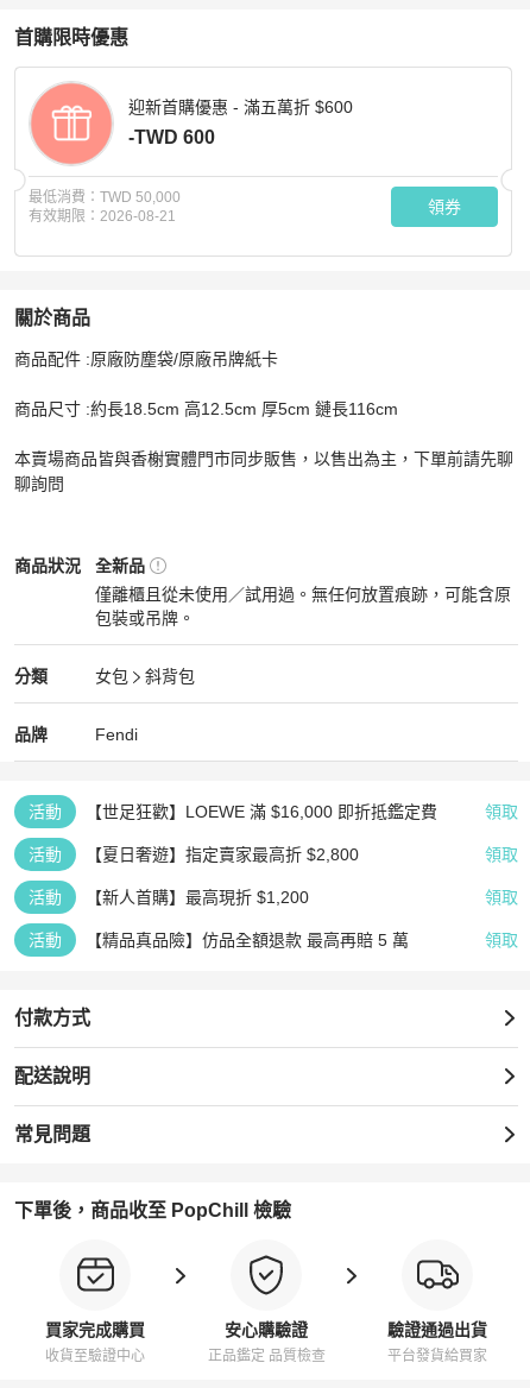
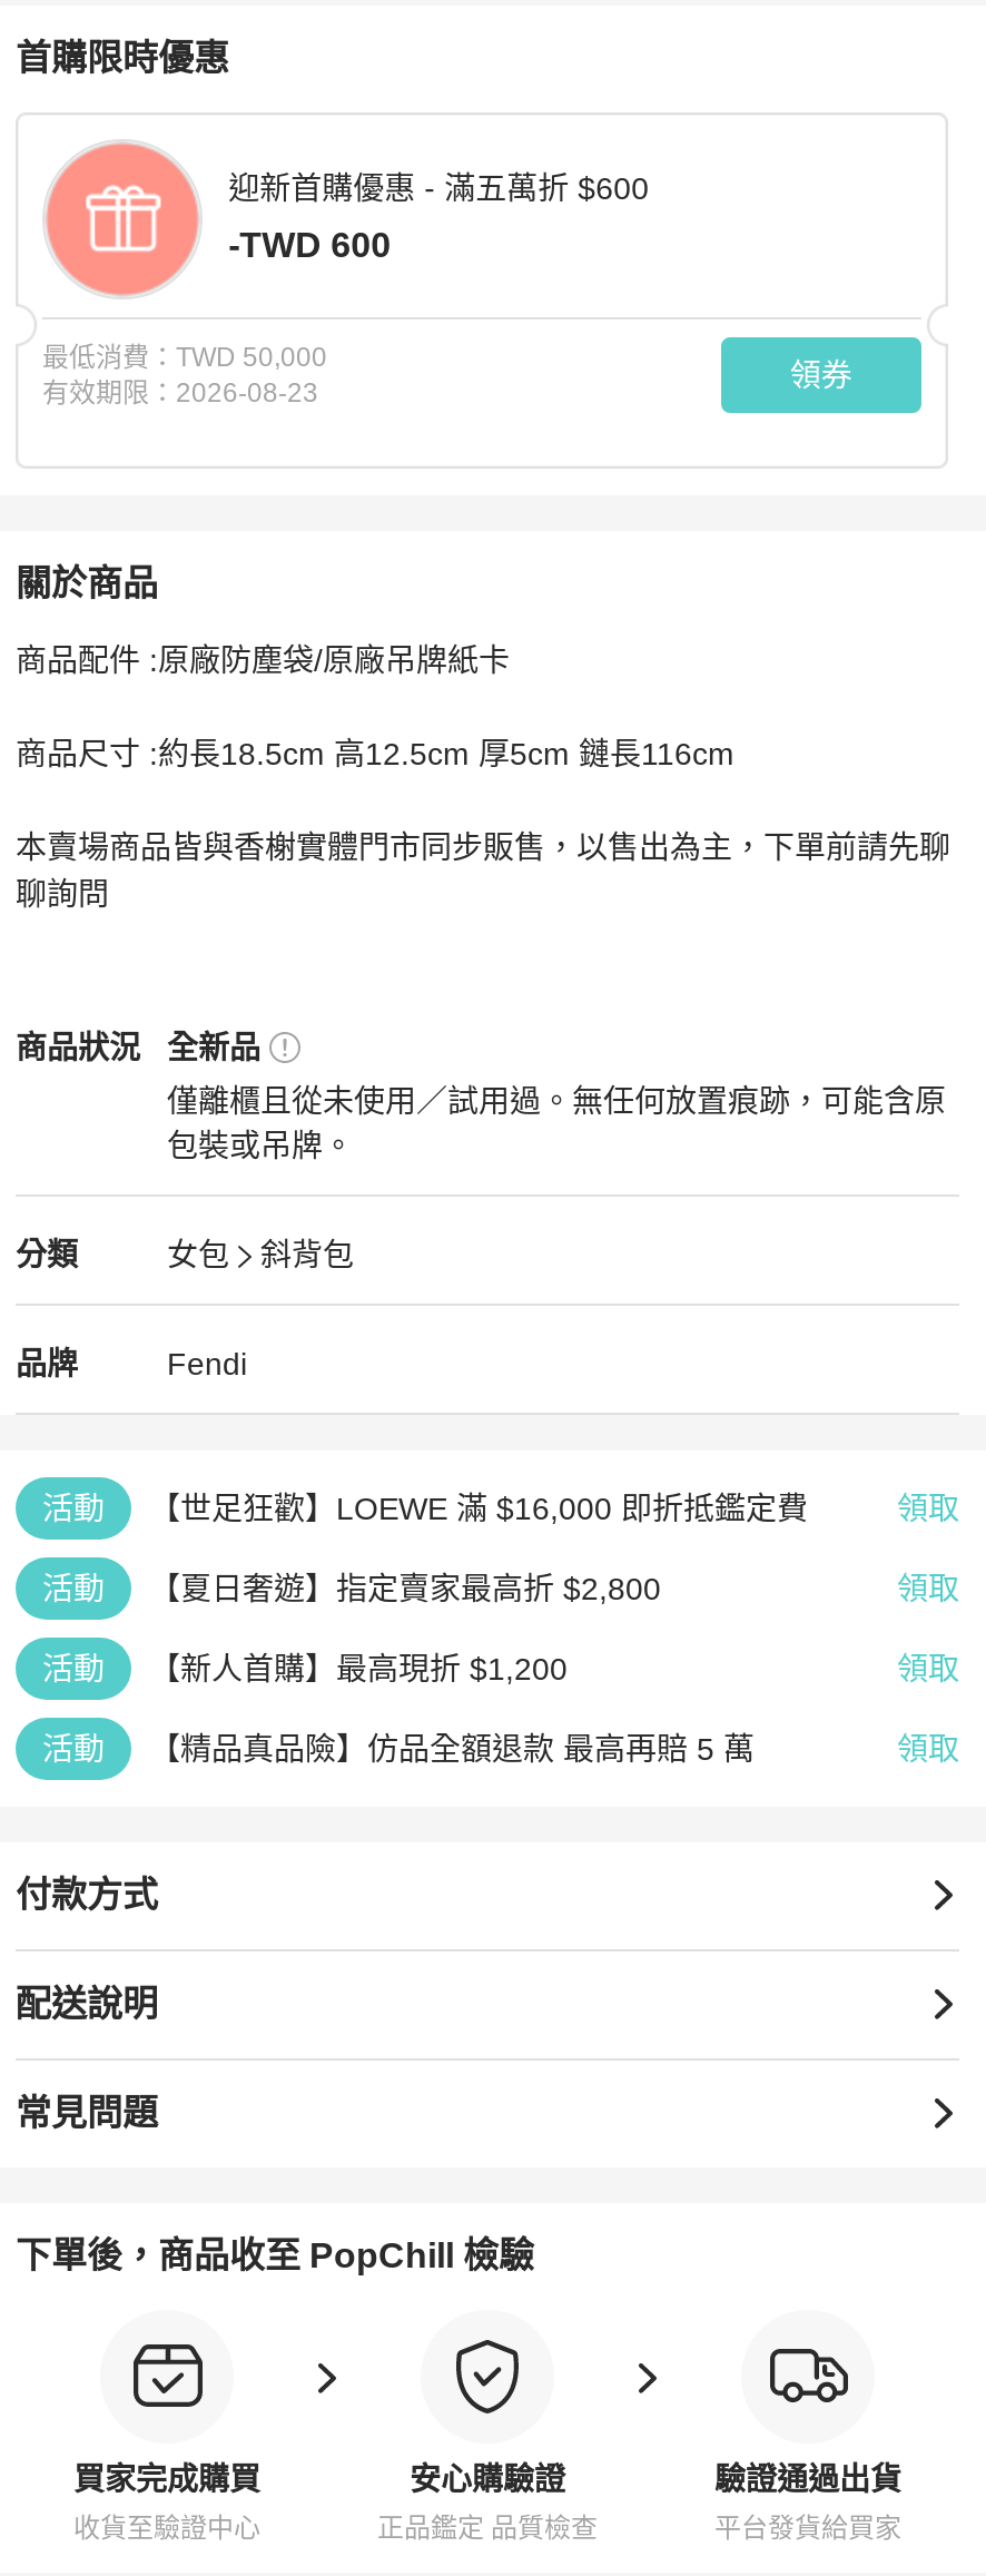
[29,208,176,224] 有效期限：2026-08-21 -> [42,377,318,408] 有效期限：2026-08-23

